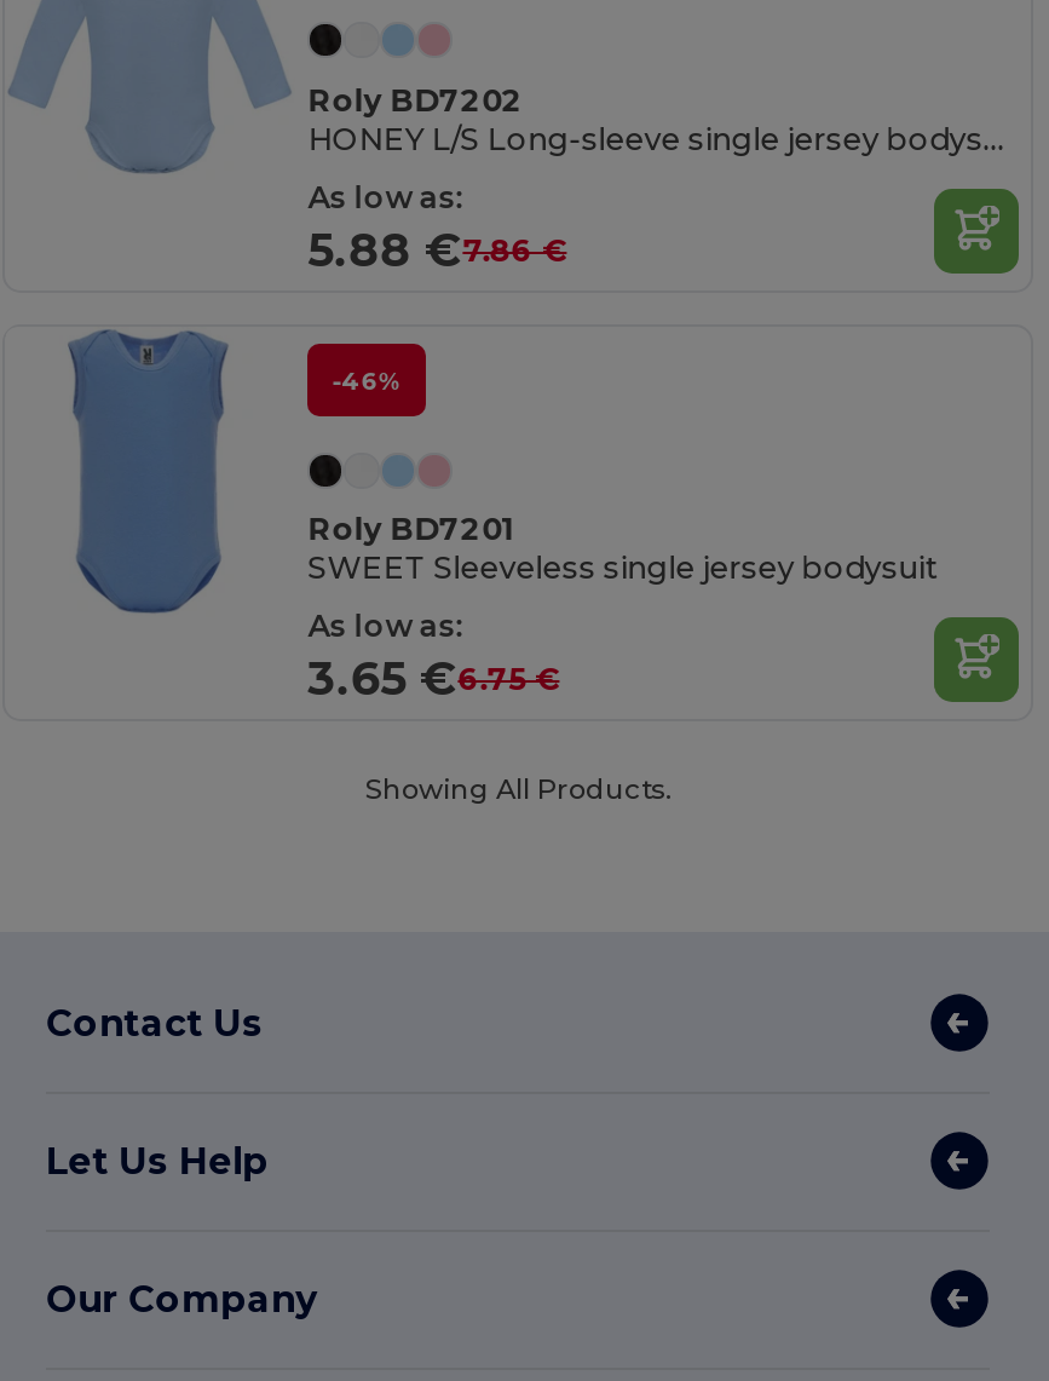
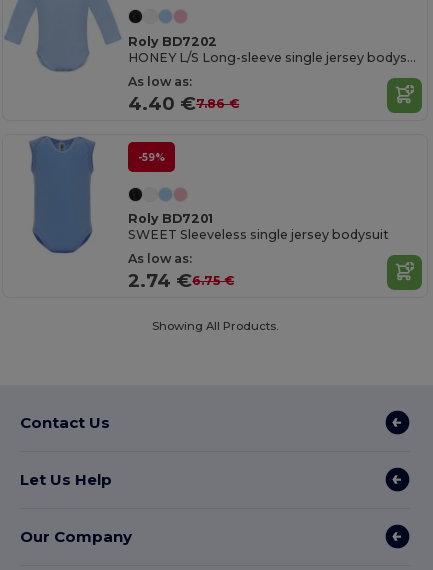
[308,222,567,278] 5.88 €7.86 € -> [128,92,239,115] 4.40 €7.86 €
[332,365,402,396] -46% -> [138,151,165,164] -59%
[308,651,559,707] 3.65 €6.75 € -> [128,269,234,292] 2.74 €6.75 €

